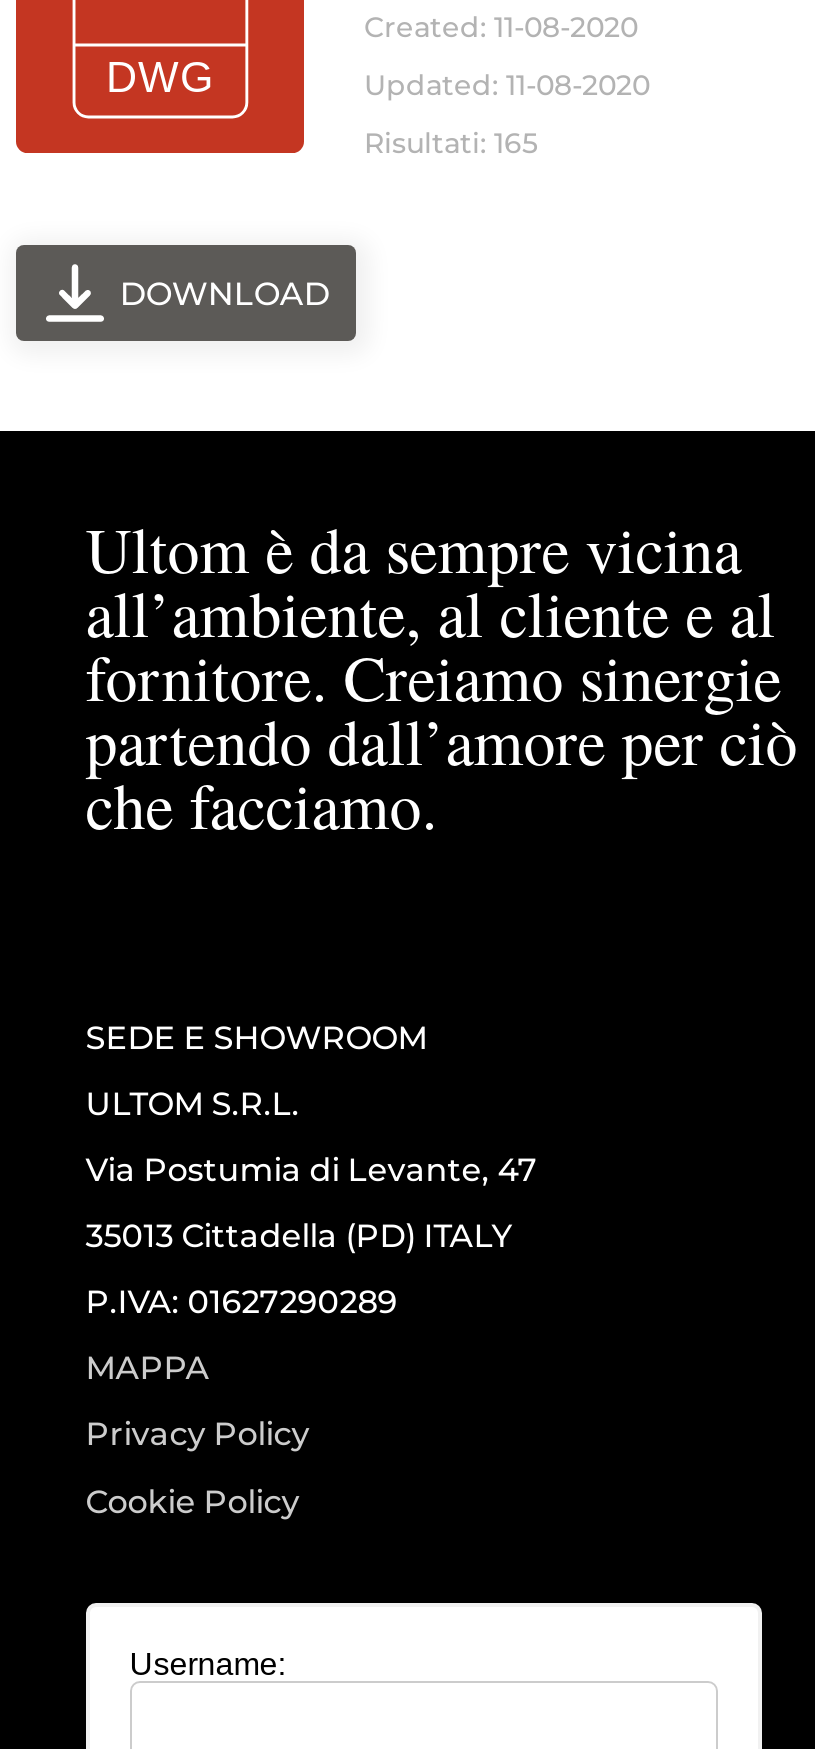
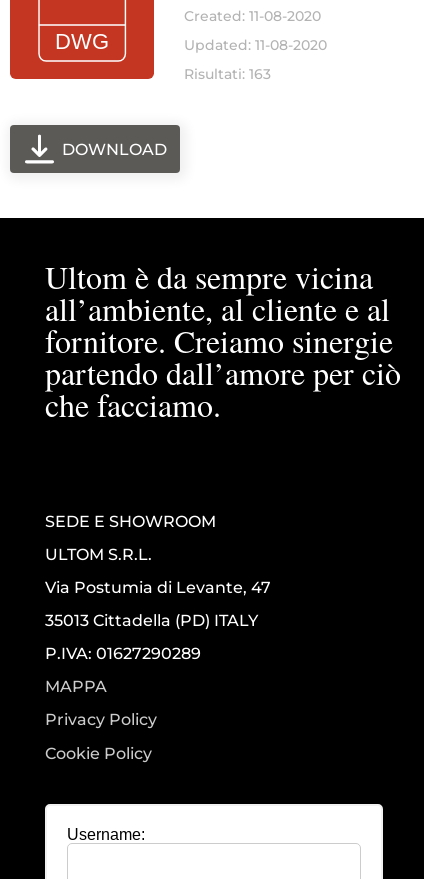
[364,125,538,161] Risultati: 165 -> [184,65,271,83] Risultati: 163

